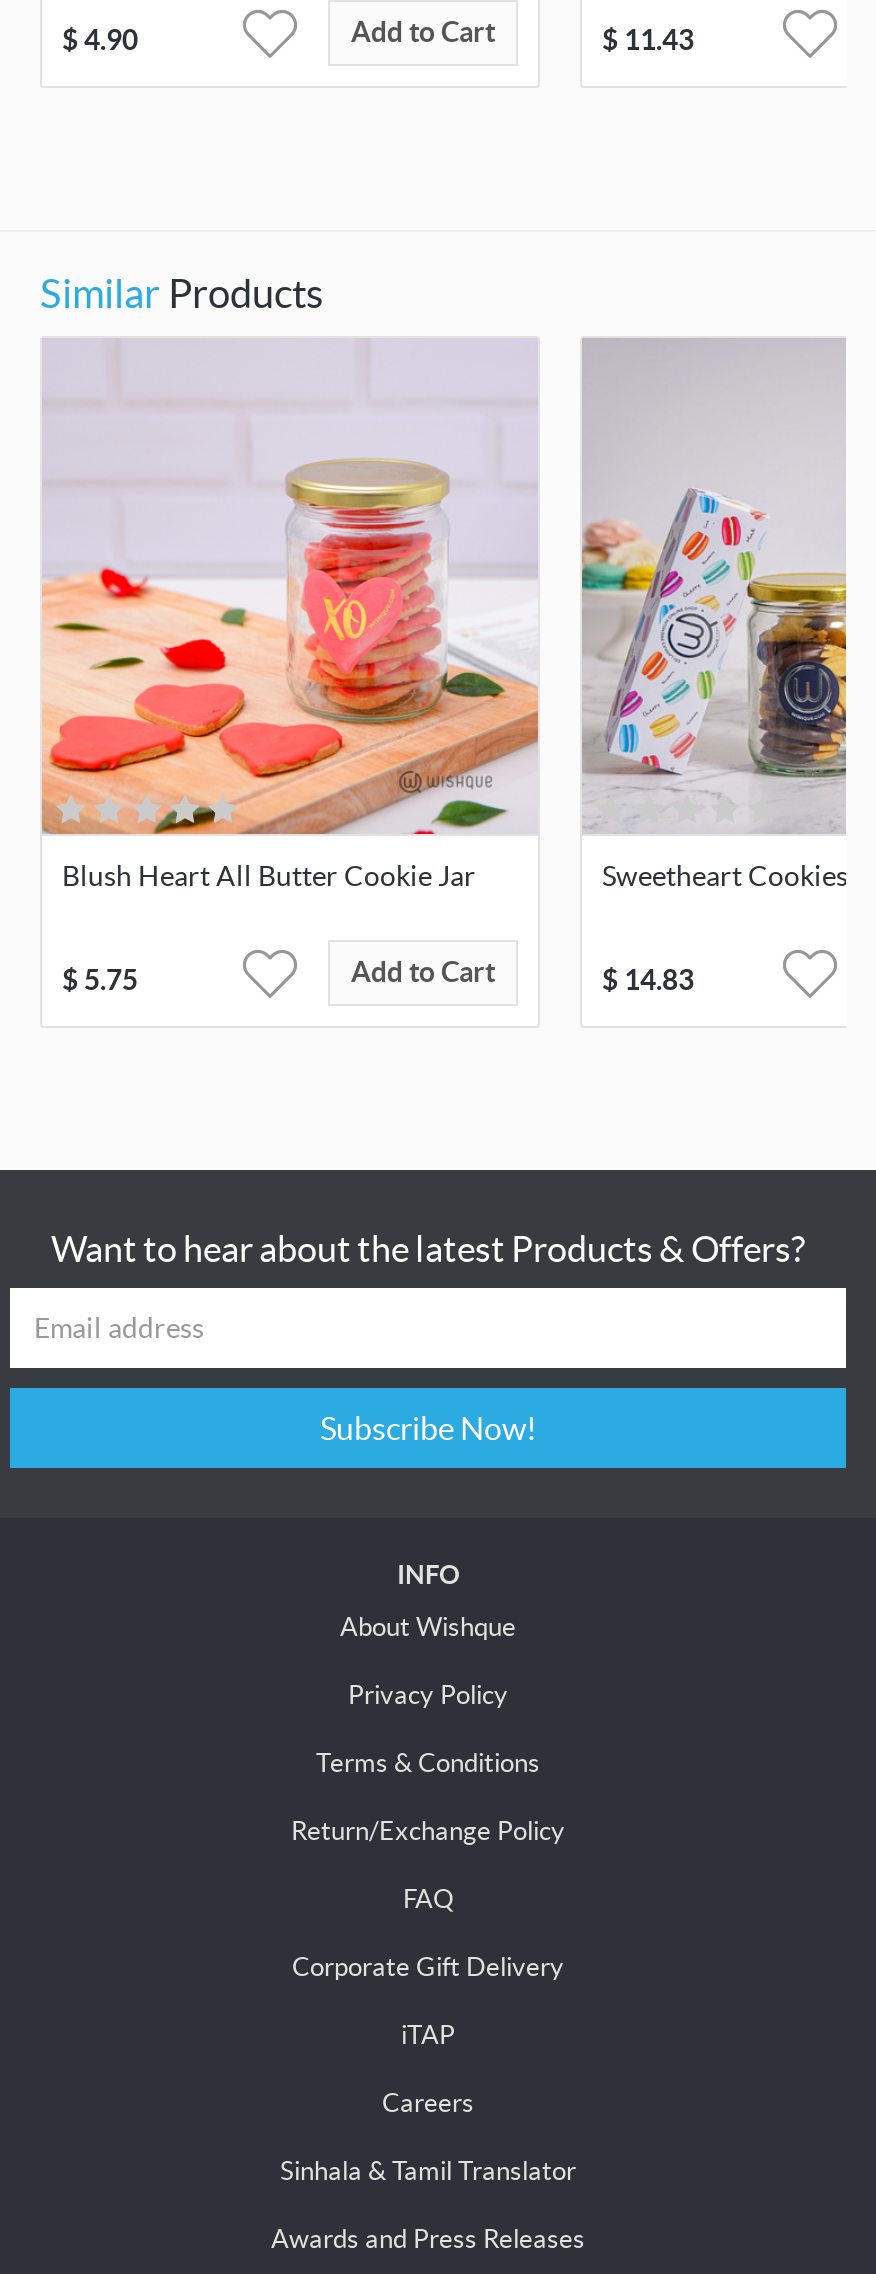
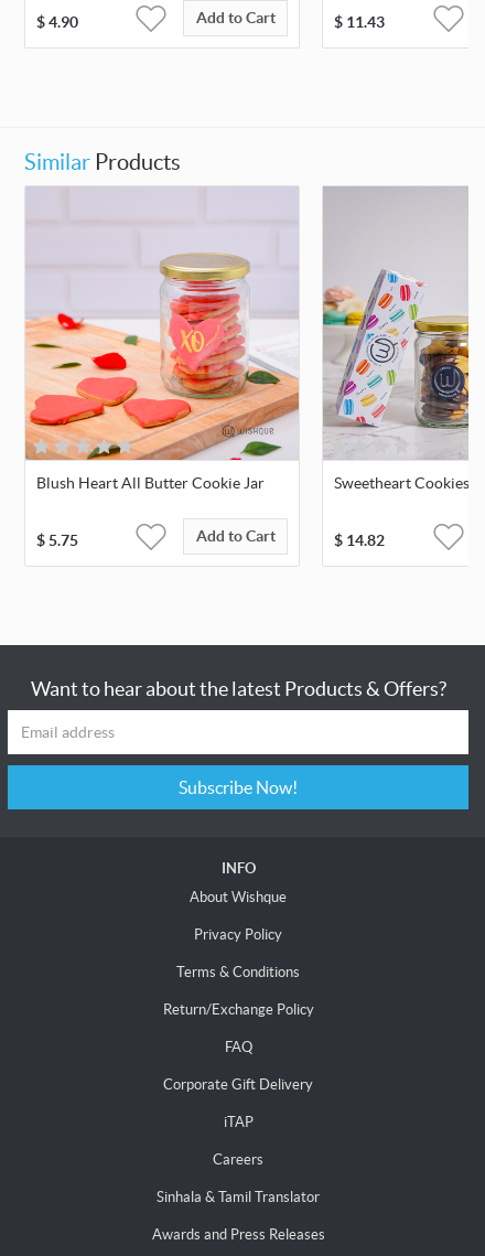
[602,965,694,997] $ 14.83 -> [334,532,385,549] $ 14.82

